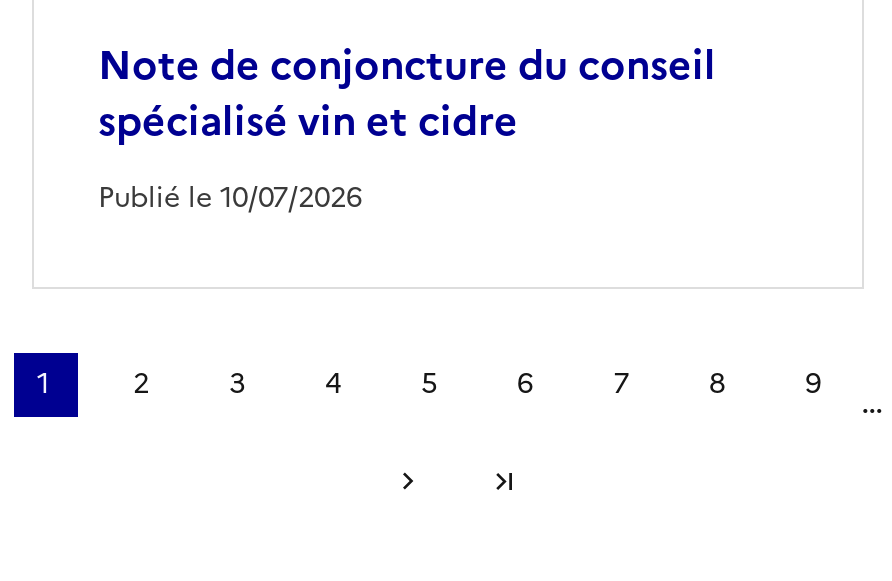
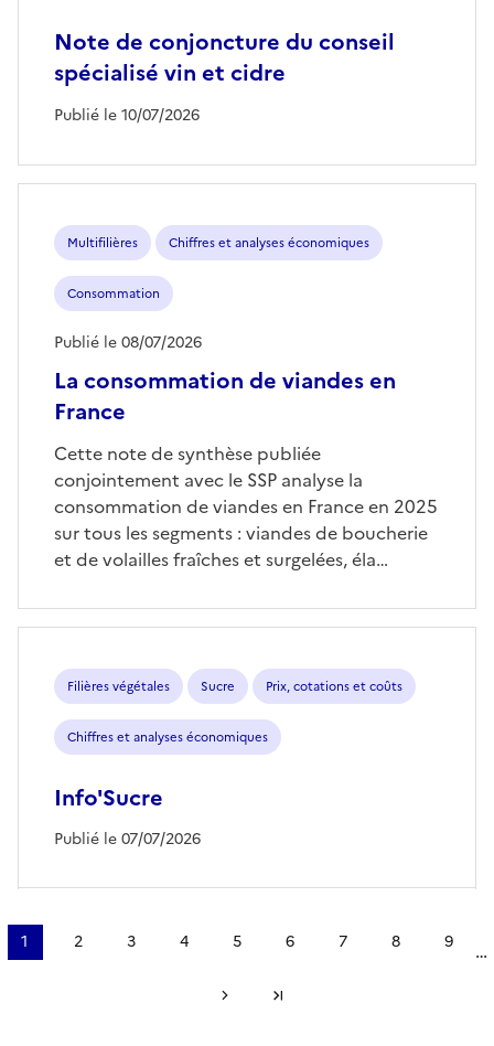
none -> [54,234,396,428] Multifilières | Chiffres et analyses économiques | Consommation | La consommation de viandes en | France
none -> [54,331,202,354] Publié le 08/07/2026
none -> [54,440,438,572] Cette note de synthèse publiée | conjointement avec le SSP analyse la | consommation de viandes en France en 2025 | sur tous les segments : viandes de boucherie | et de volailles fraîches et surgelées, éla…
none -> [54,677,402,851] Filières végétales | Sucre | Prix, cotations et coûts | Chiffres et analyses économiques | Info'Sucre | Publié le 07/07/2026

